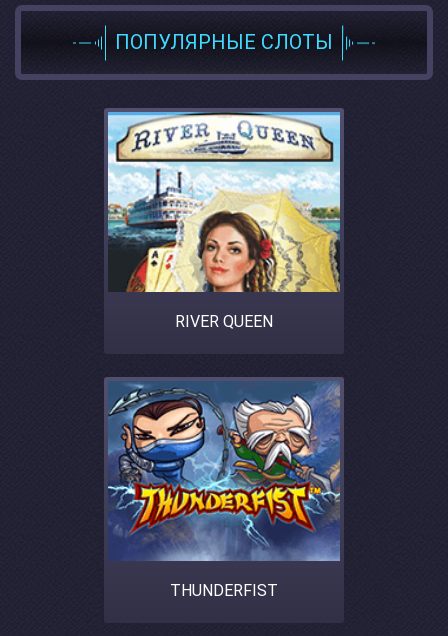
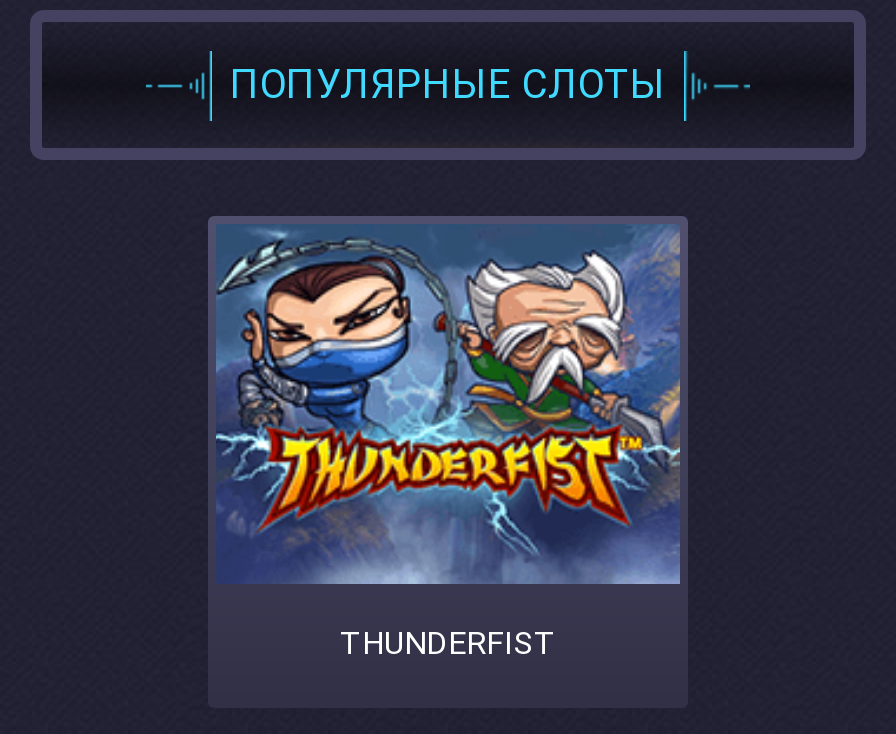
[107,111,341,330] [image] | RIVER QUEEN -> none

